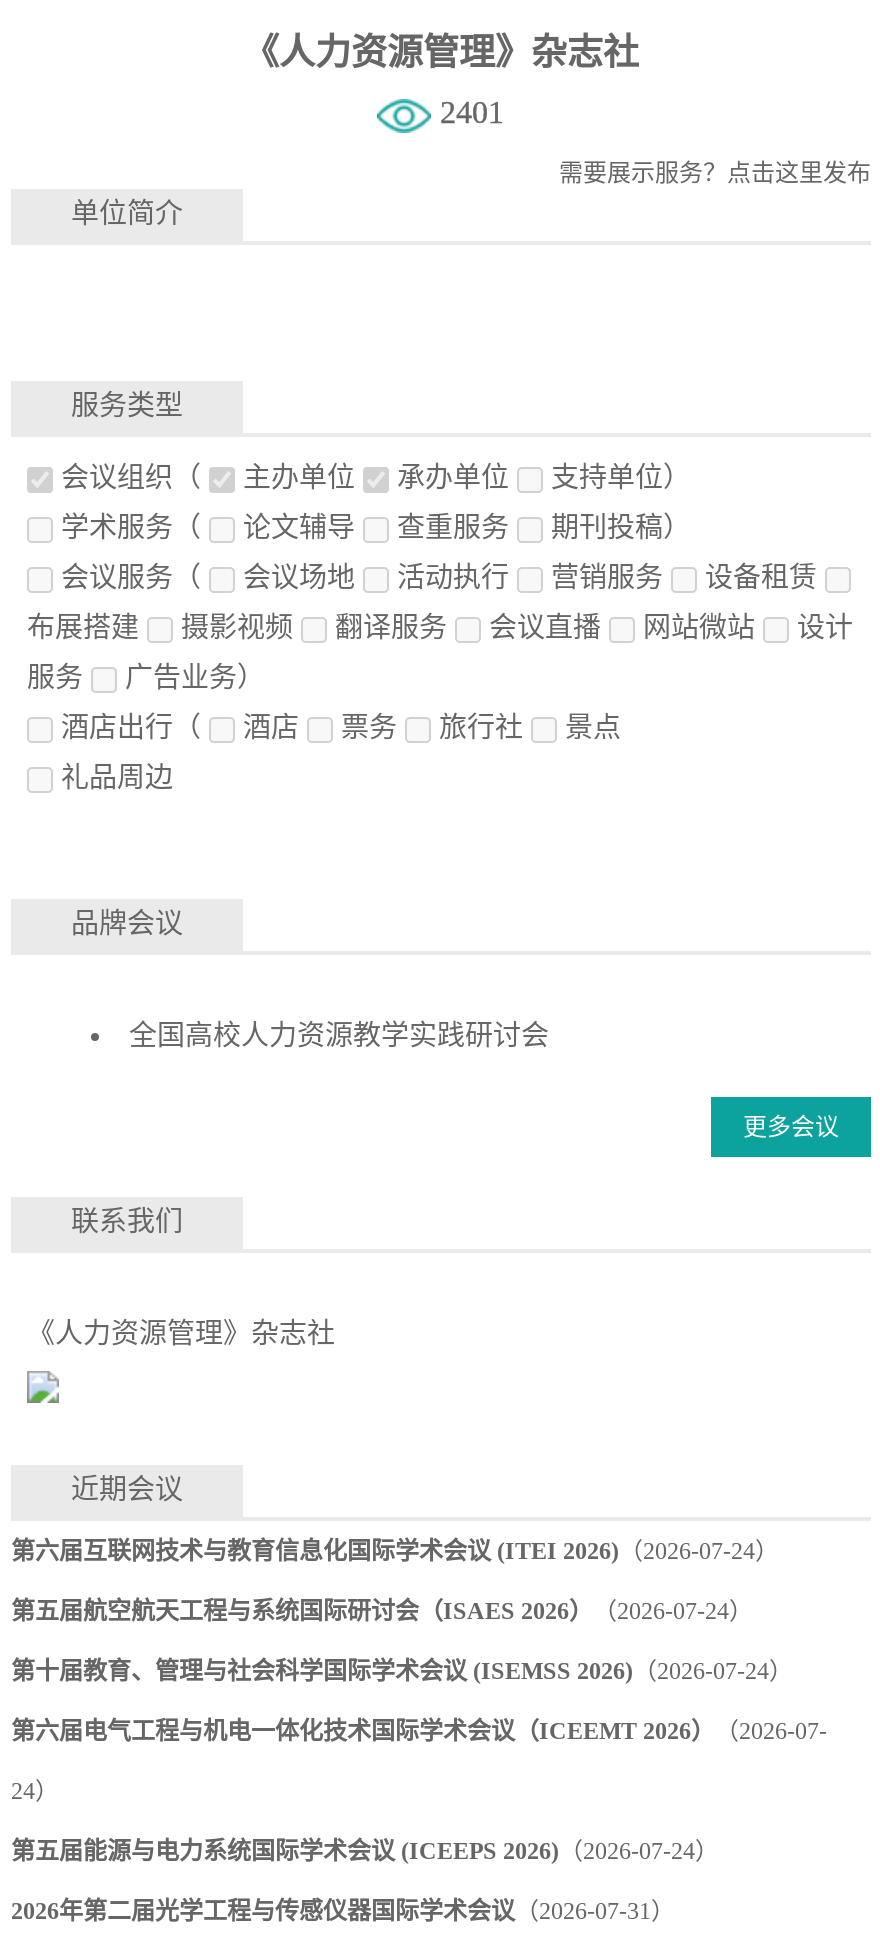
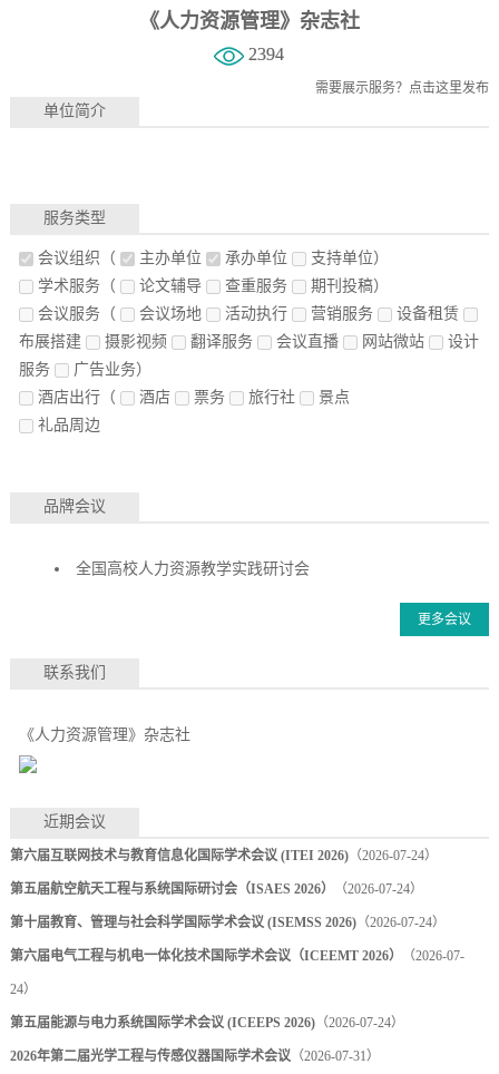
[432,95,504,129] 2401 -> [244,45,285,64] 2394

